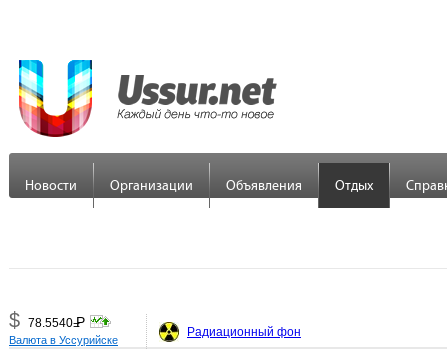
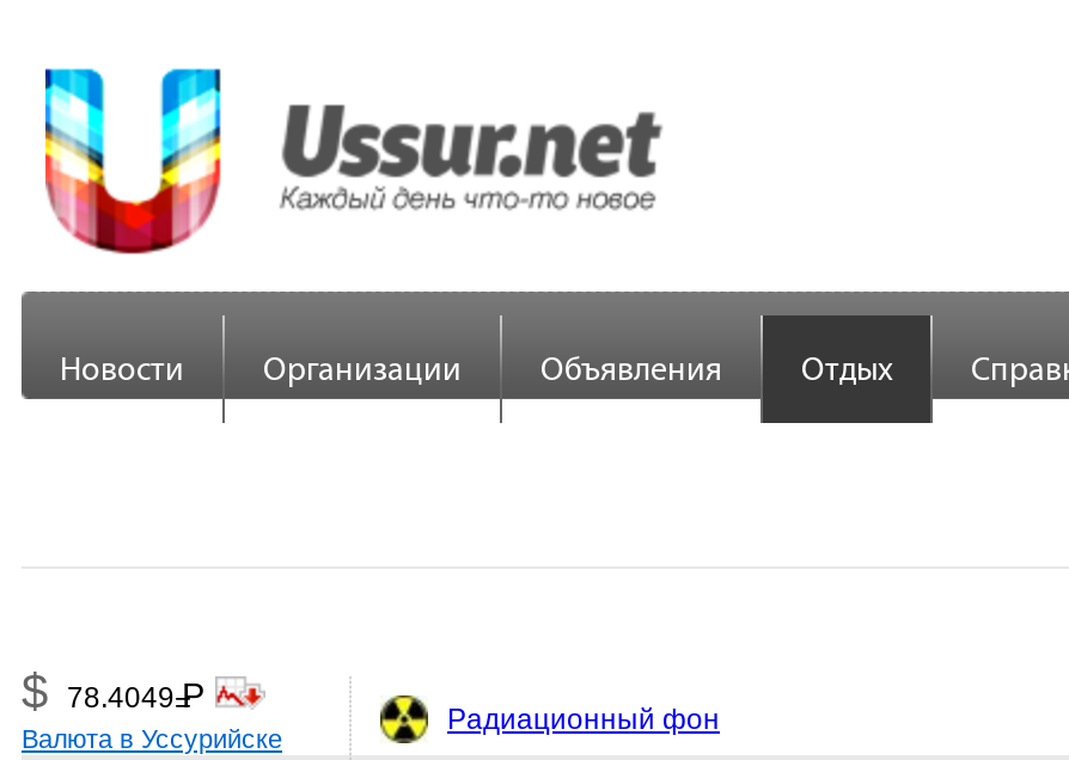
[9,309,85,332] $ 78.5540= Р -> [22,664,203,719] $ 78.4049= Р

